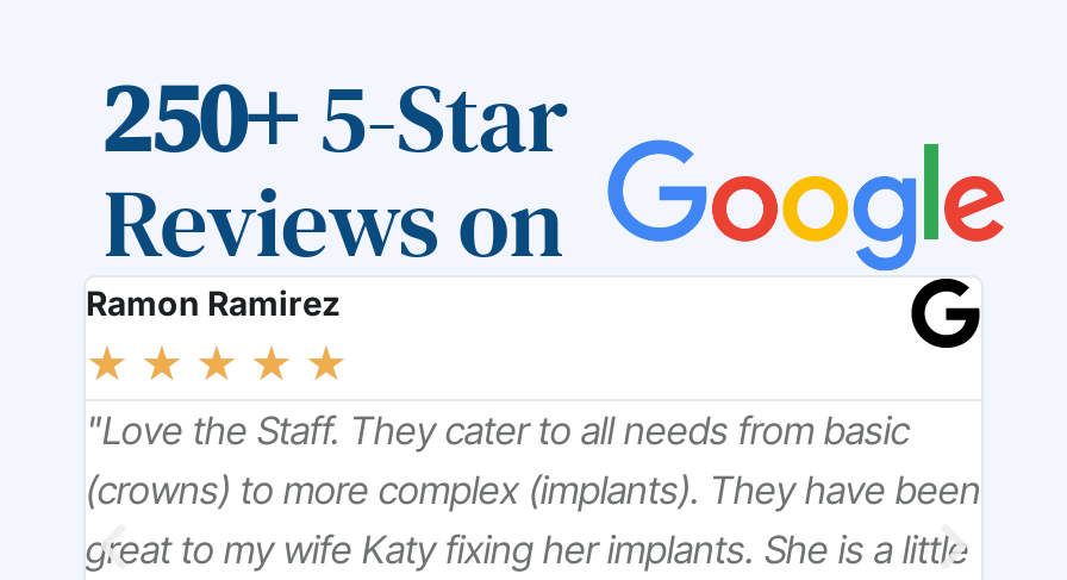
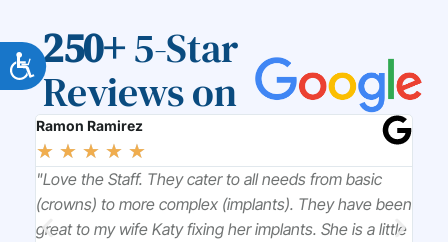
none -> [3,41,40,91] [image]

